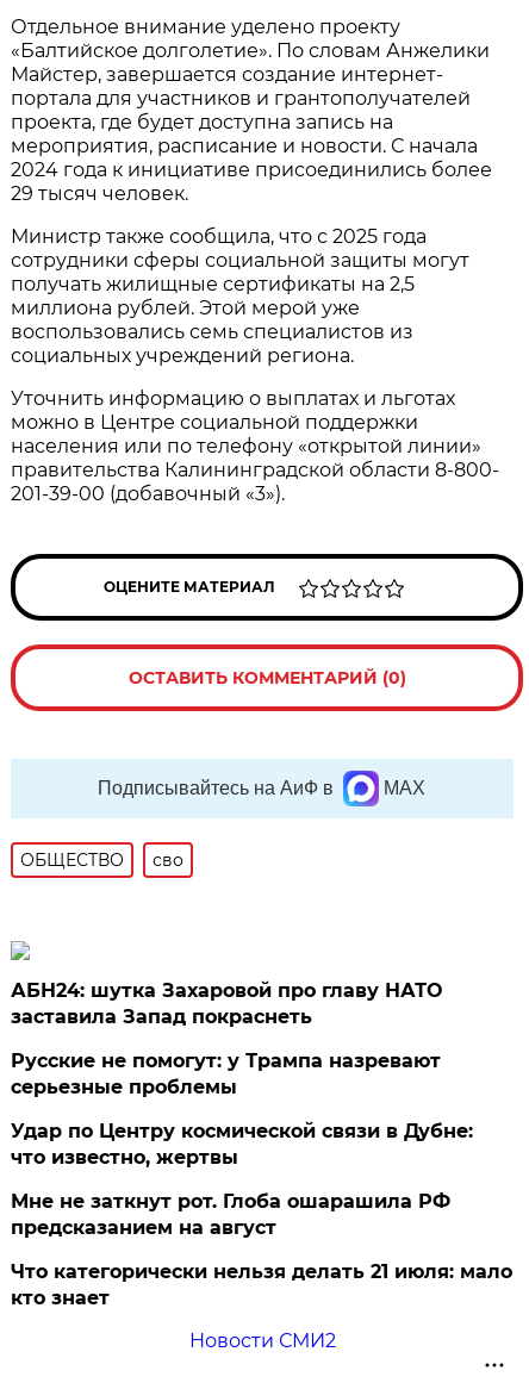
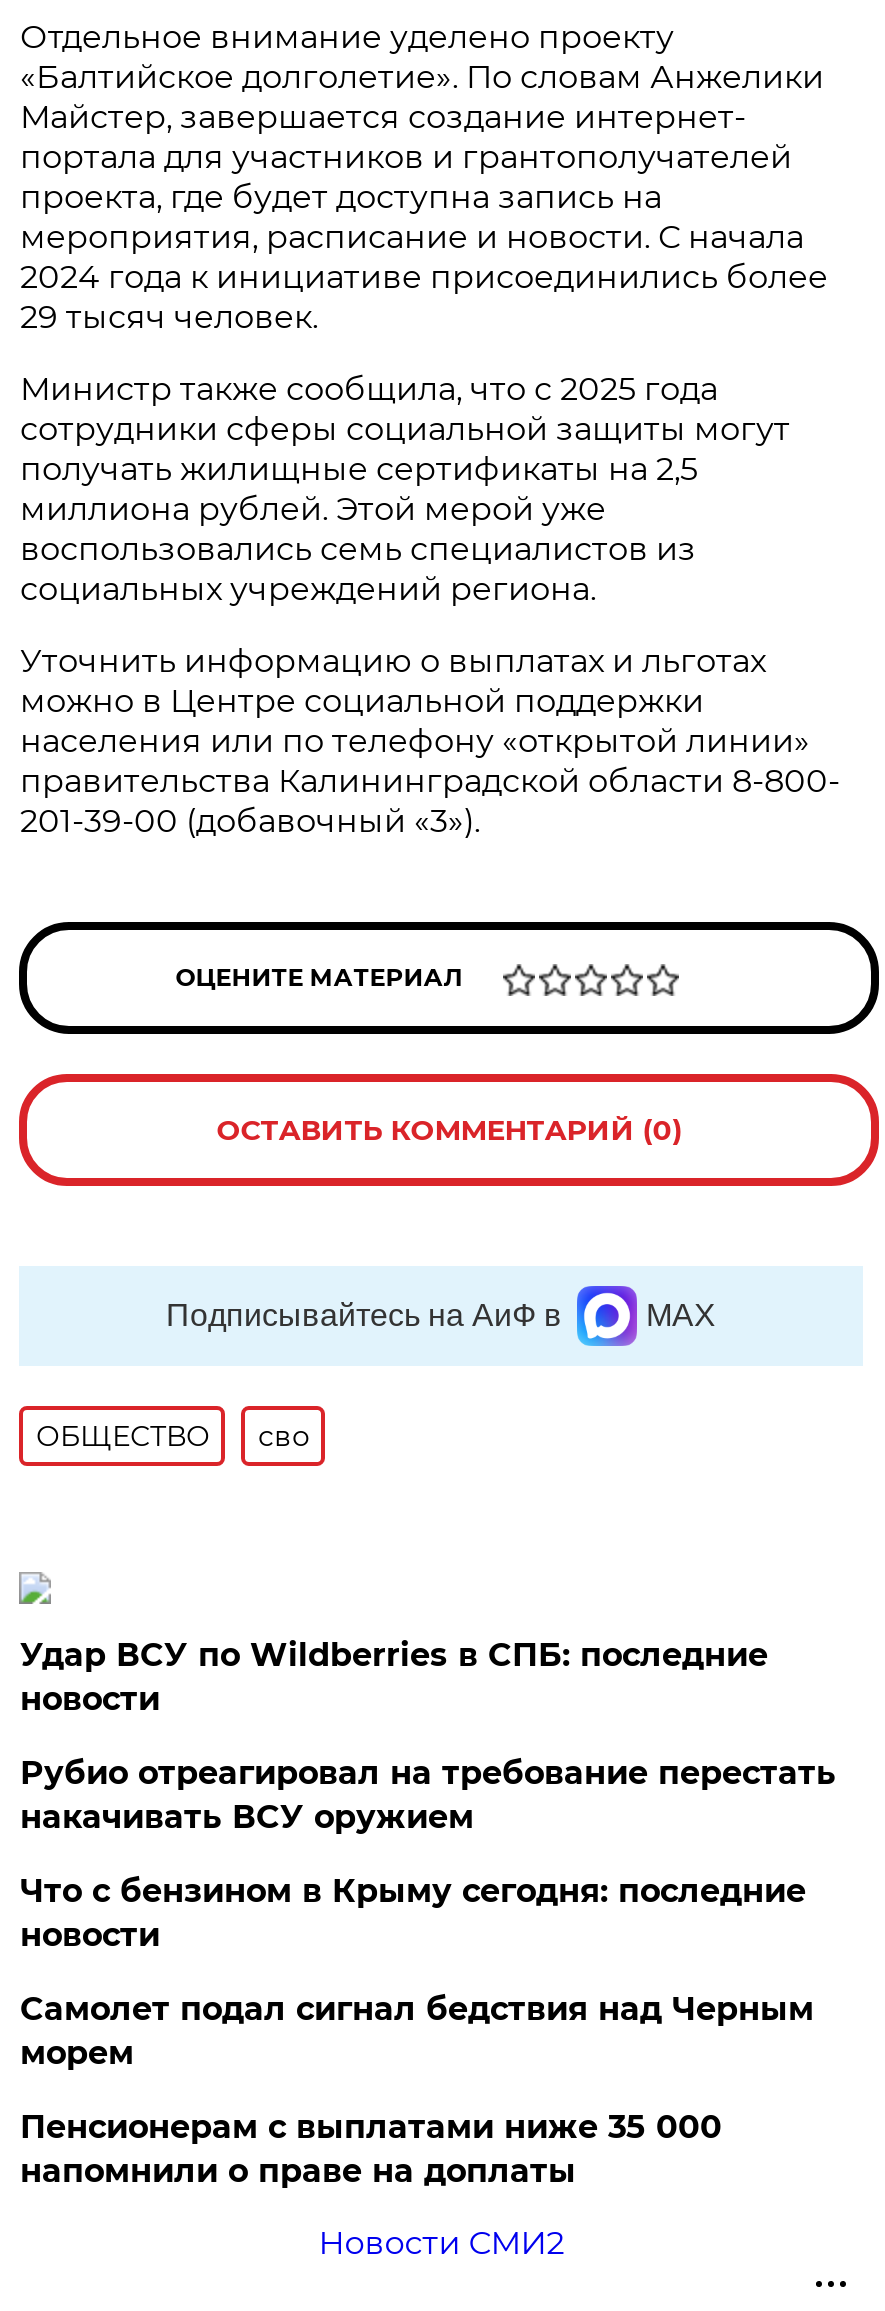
[11,979,443,1028] АБН24: шутка Захаровой про главу НАТО | заставила Запад покраснеть -> [20,1636,768,1718] Удар ВСУ по Wildberries в СПБ: последние | новости
[11,1049,441,1098] Русские не помогут: у Трампа назревают | серьезные проблемы -> [20,1754,836,1836] Рубио отреагировал на требование перестать | накачивать ВСУ оружием
[11,1120,473,1169] Удар по Центру космической связи в Дубне: | что известно, жертвы -> [20,1872,806,1954] Что с бензином в Крыму сегодня: последние | новости
[11,1190,451,1239] Мне не заткнут рот. Глоба ошарашила РФ | предсказанием на август -> [20,1990,814,2072] Самолет подал сигнал бедствия над Черным | морем
[11,1260,513,1309] Что категорически нельзя делать 21 июля: мало | кто знает -> [20,2108,722,2190] Пенсионерам с выплатами ниже 35 000 | напомнили о праве на доплаты

